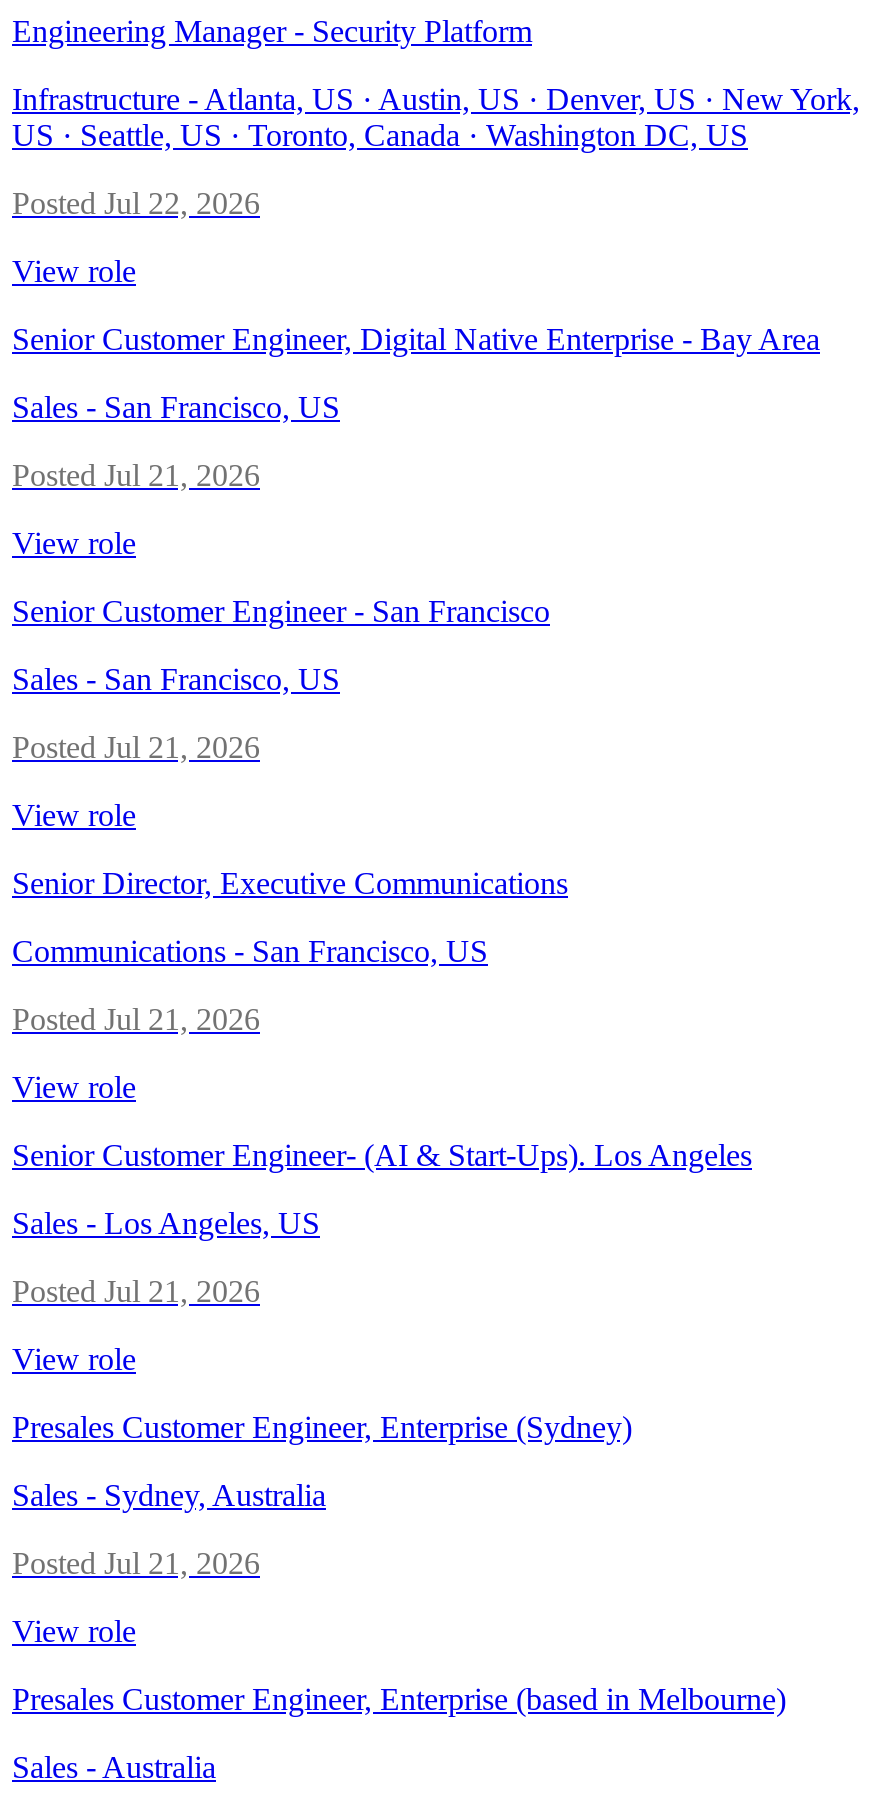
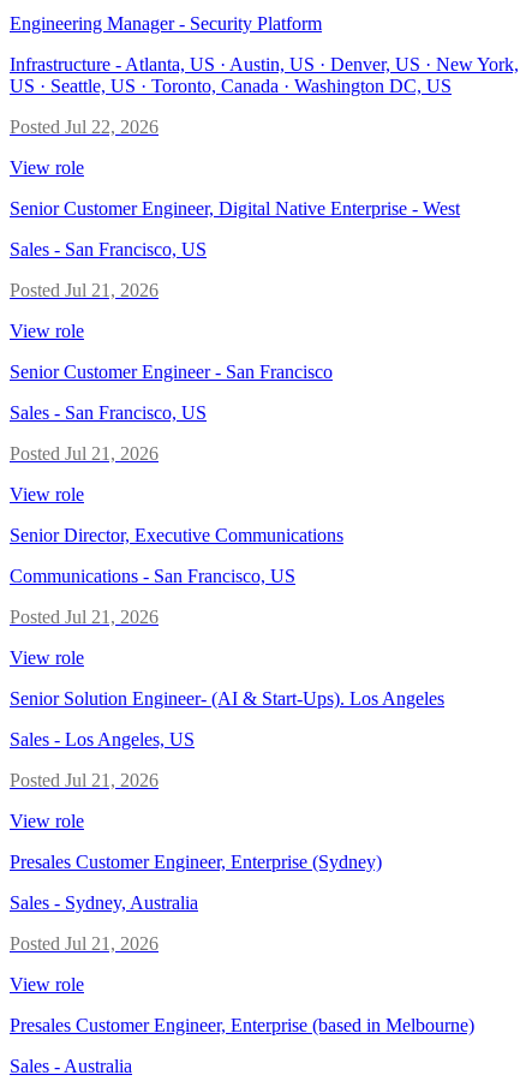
[12,322,820,356] Senior Customer Engineer, Digital Native Enterprise - Bay Area -> [10,198,460,218] Senior Customer Engineer, Digital Native Enterprise - West
[12,1138,752,1172] Senior Customer Engineer- (AI & Start-Ups). Los Angeles -> [10,688,444,708] Senior Solution Engineer- (AI & Start-Ups). Los Angeles

